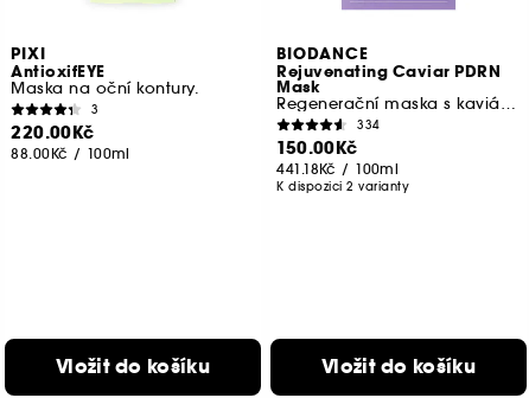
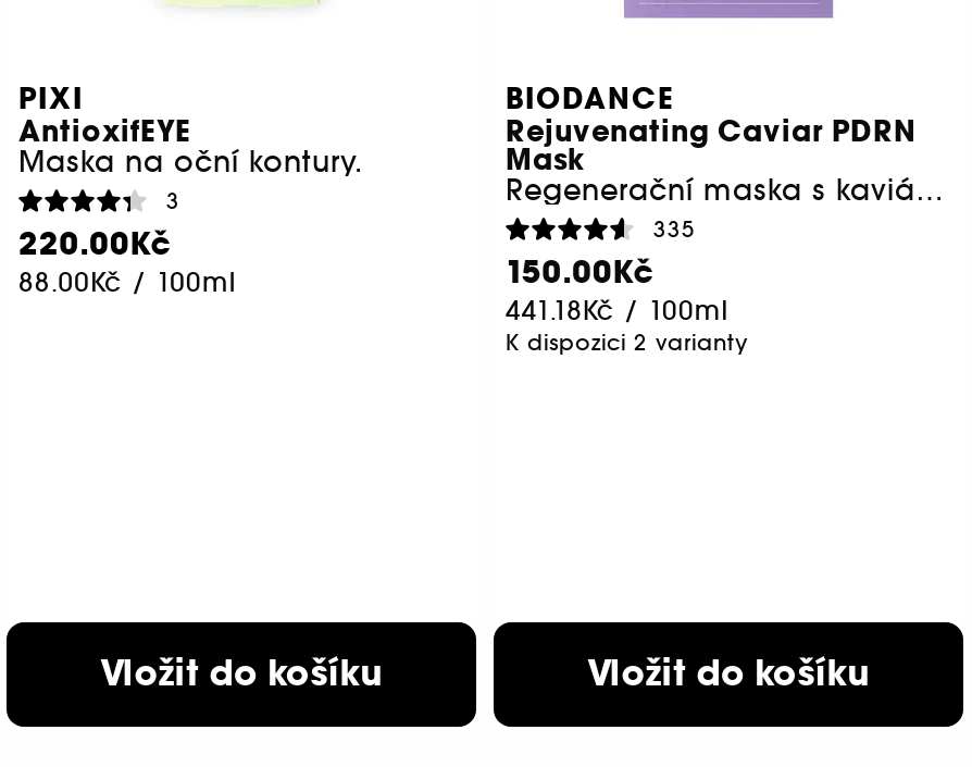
[358,117,381,132] 334 -> [653,214,696,243] 335

